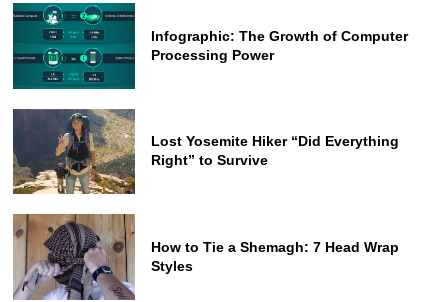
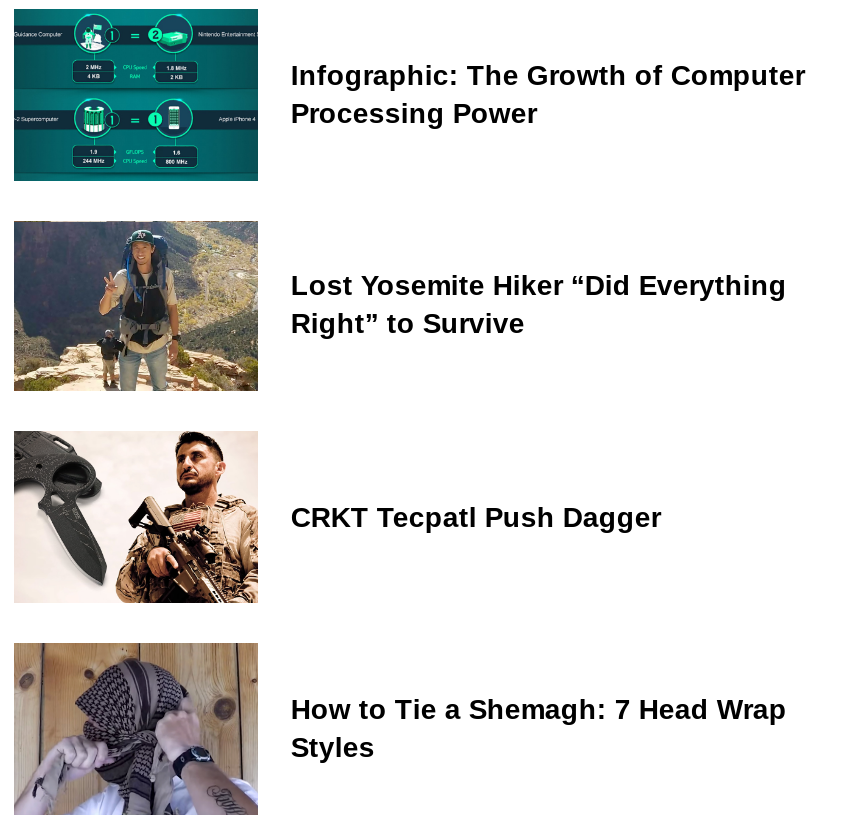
none -> [14,431,661,603] [image] | CRKT Tecpatl Push Dagger

